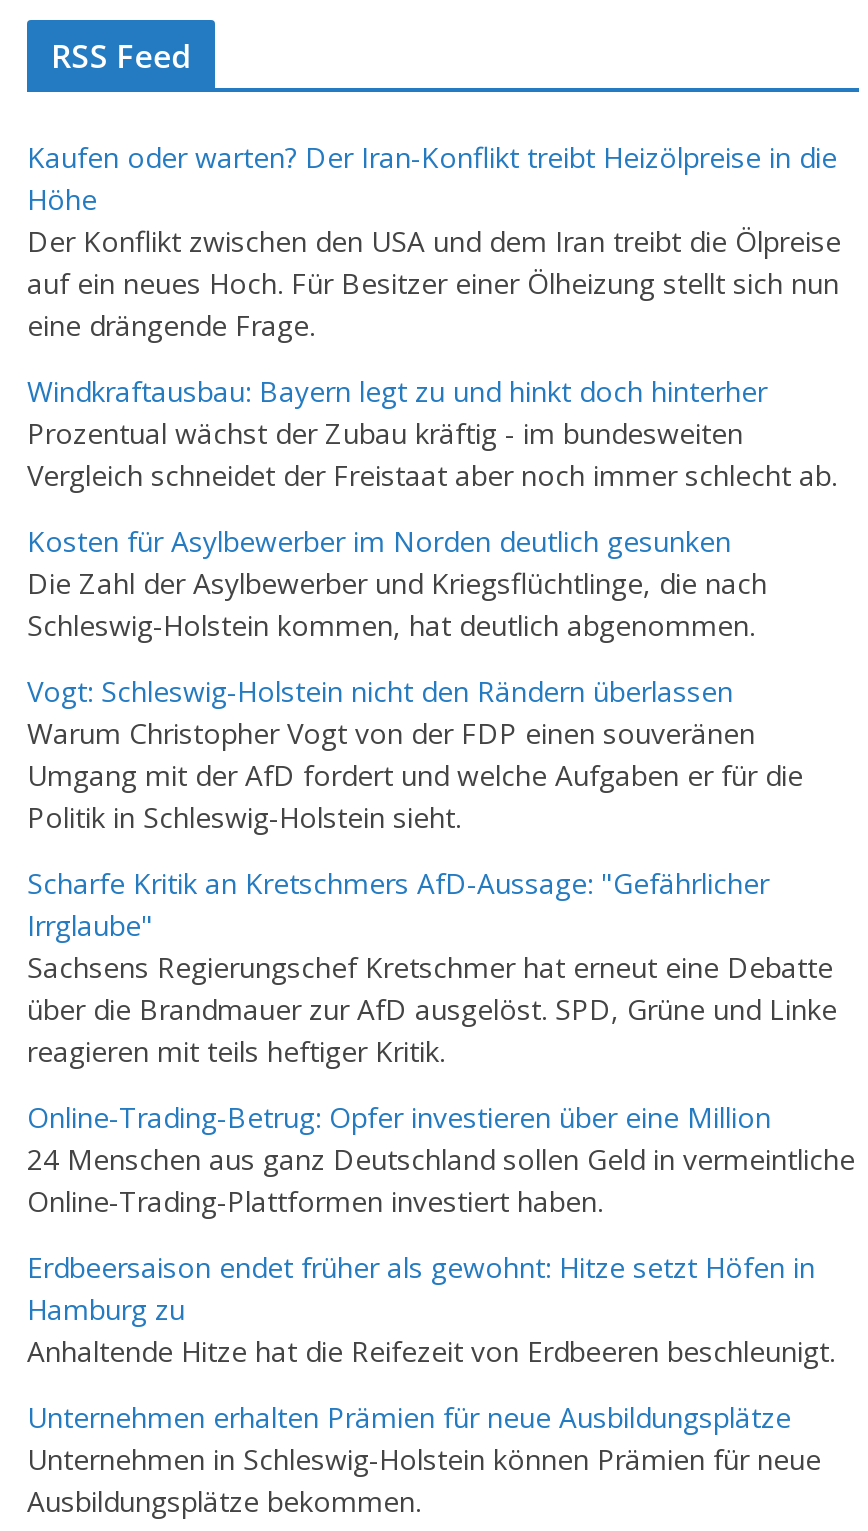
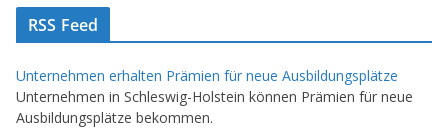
[27,138,855,1370] Kaufen oder warten? Der Iran-Konflikt treibt Heizölpreise in die | Höhe | Der Konflikt zwischen den USA und dem Iran treibt die Ölpreise | auf ein neues Hoch. Für Besitzer einer Ölheizung stellt sich nun | eine drängende Frage. | Windkraftausbau: Bayern legt zu und hinkt doch hinterher | Prozentual wächst der Zubau kräftig - im bundesweiten | Vergleich schneidet der Freistaat aber noch immer schlecht ab. | Kosten für Asylbewerber im Norden deutlich gesunken | Die Zahl der Asylbewerber und Kriegsflüchtlinge, die nach | Schleswig-Holstein kommen, hat deutlich abgenommen. | Vogt: Schleswig-Holstein nicht den Rändern überlassen | Warum Christopher Vogt von der FDP einen souveränen | Umgang mit der AfD fordert und welche Aufgaben er für die | Politik in Schleswig-Holstein sieht. | Scharfe Kritik an Kretschmers AfD-Aussage: "Gefährlicher | Irrglaube" | Sachsens Regierungschef Kretschmer hat erneut eine Debatte | über die Brandmauer zur AfD ausgelöst. SPD, Grüne und Linke | reagieren mit teils heftiger Kritik. | Online-Trading-Betrug: Opfer investieren über eine Million | 24 Menschen aus ganz Deutschland sollen Geld in vermeintliche | Online-Trading-Plattformen investiert haben. | Erdbeersaison endet früher als gewohnt: Hitze setzt Höfen in | Hamburg zu | Anhaltende Hitze hat die Reifezeit von Erdbeeren beschleunigt. -> none

